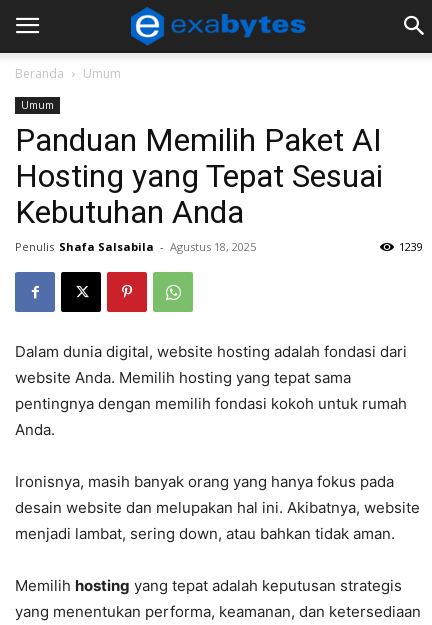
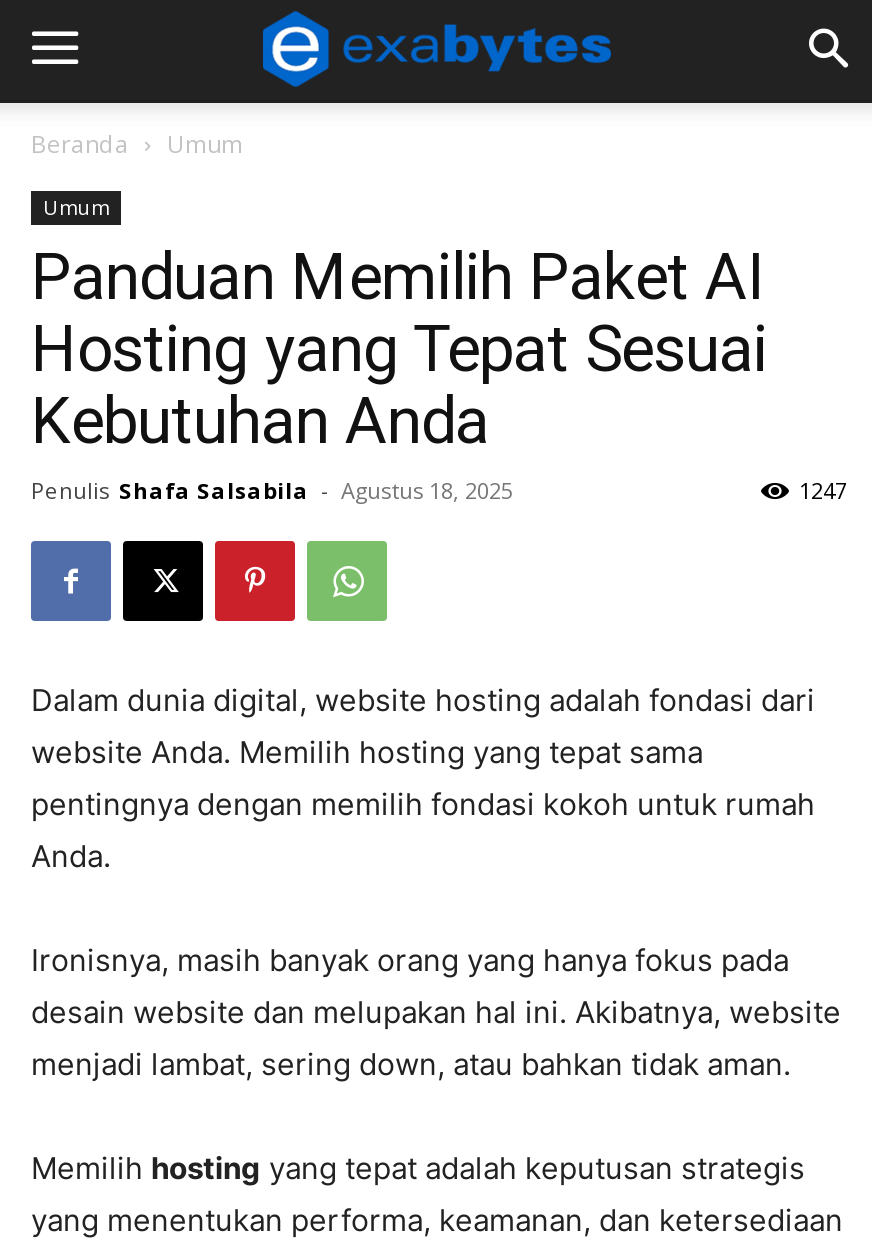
[399,239,423,254] 1239 -> [799,475,847,505] 1247

